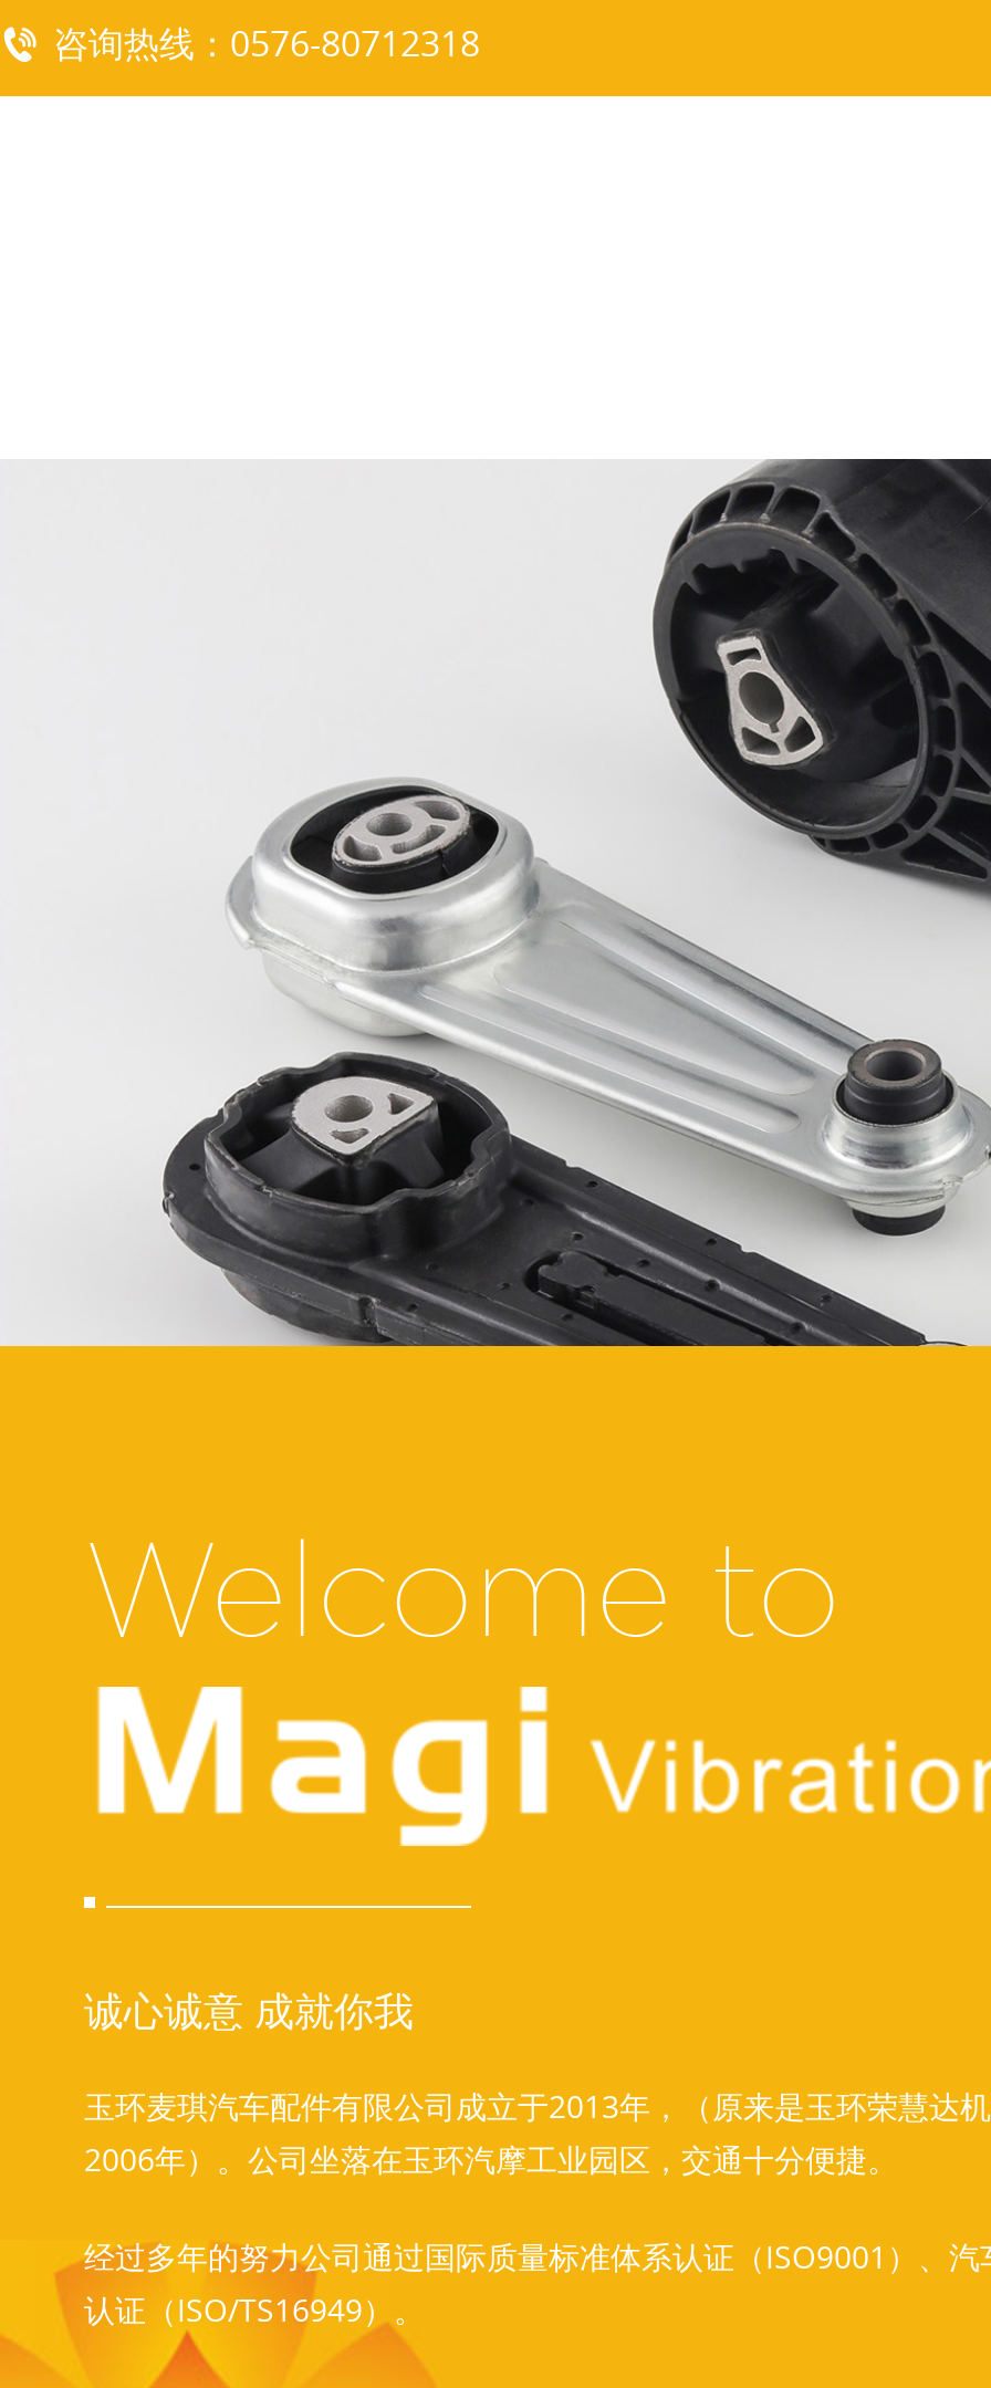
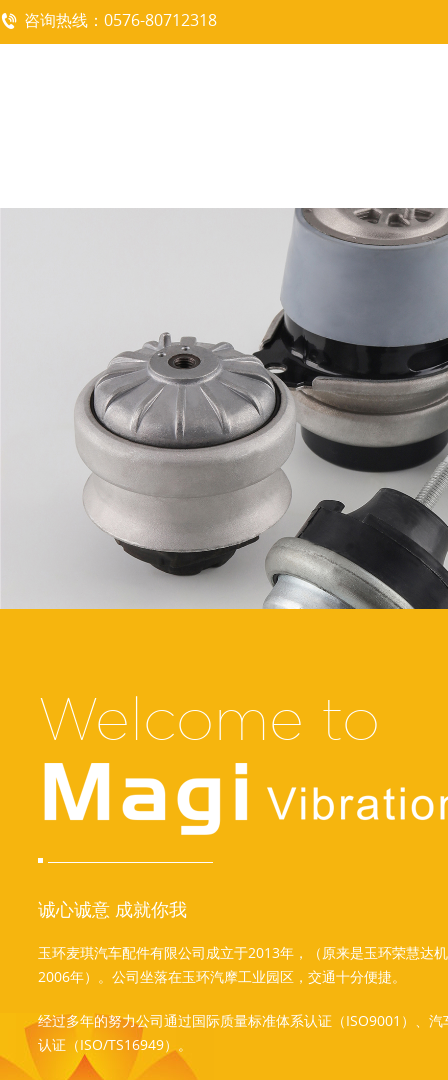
[115,459,984,1348] [image] -> [46,207,445,610] [image]

